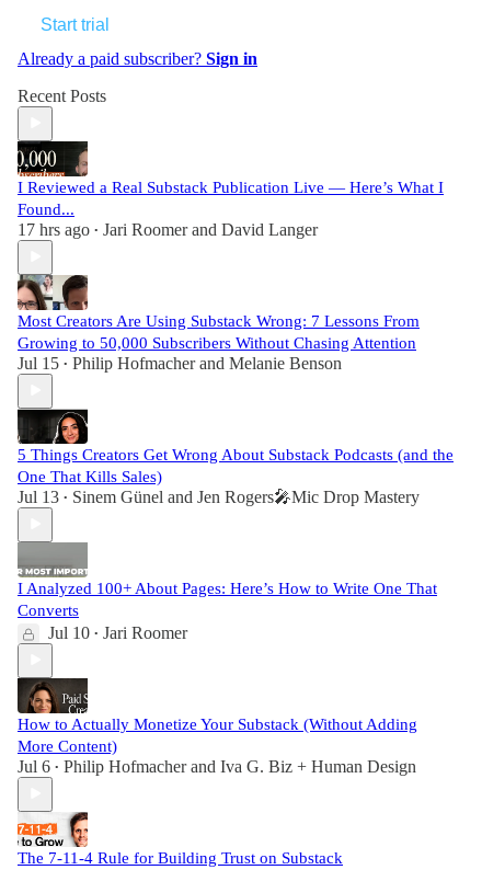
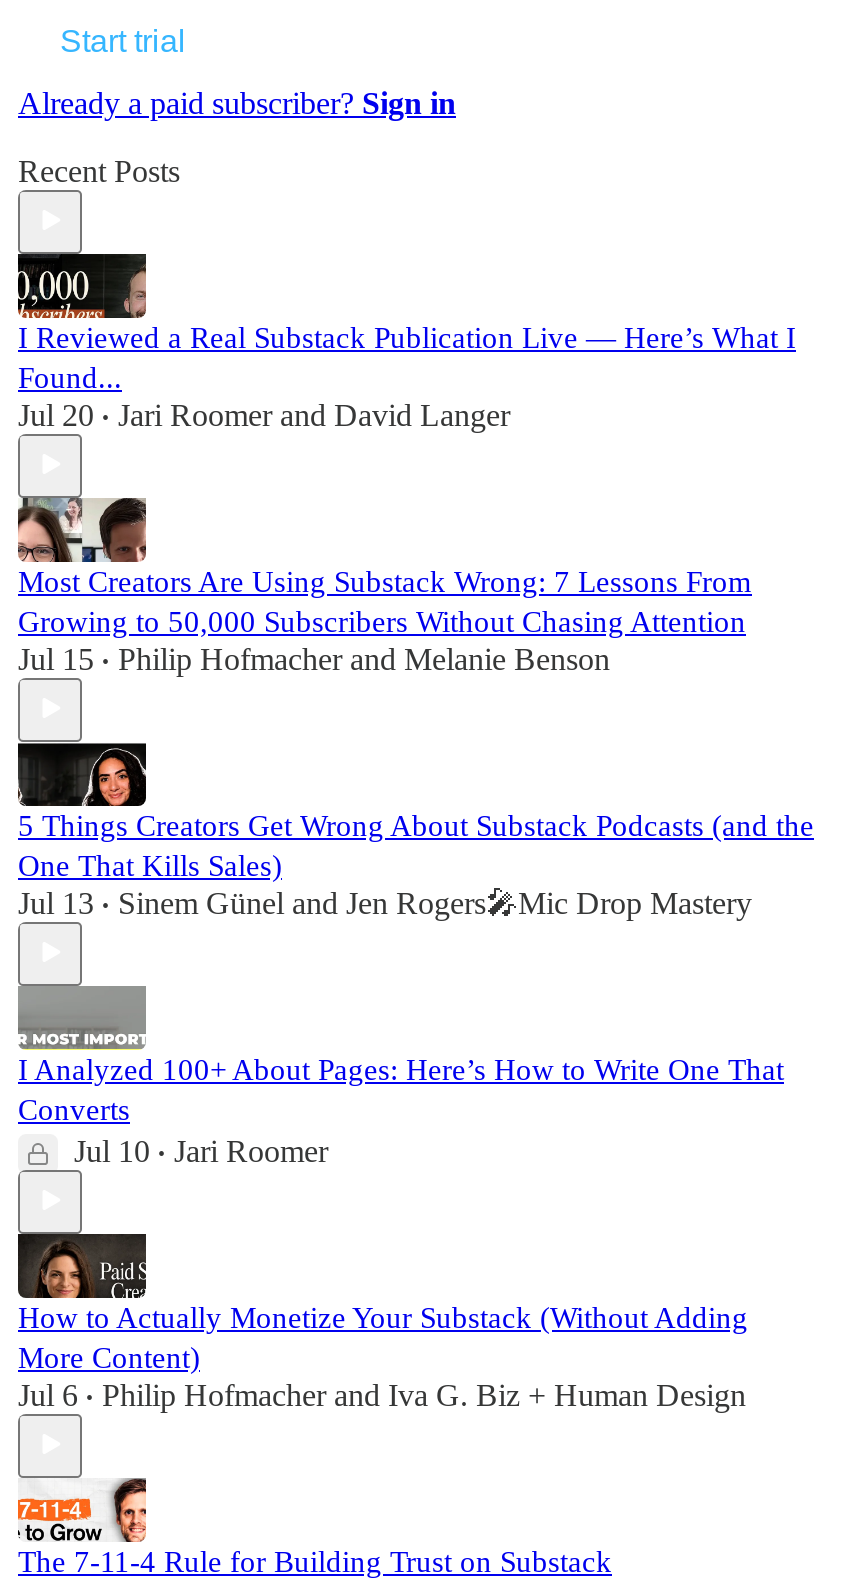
[18,220,318,239] 17 hrs ago • Jari Roomer and David Langer -> [18,398,510,432] Jul 20 • Jari Roomer and David Langer

